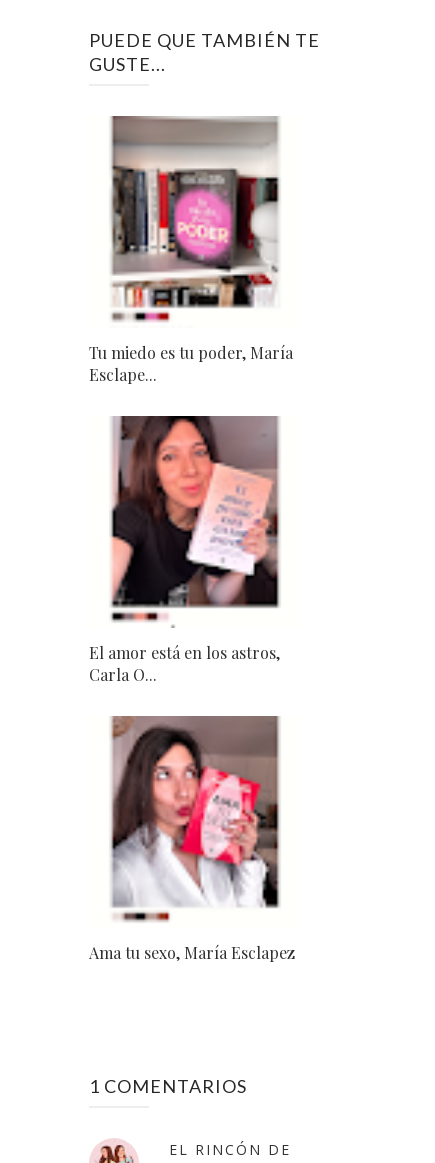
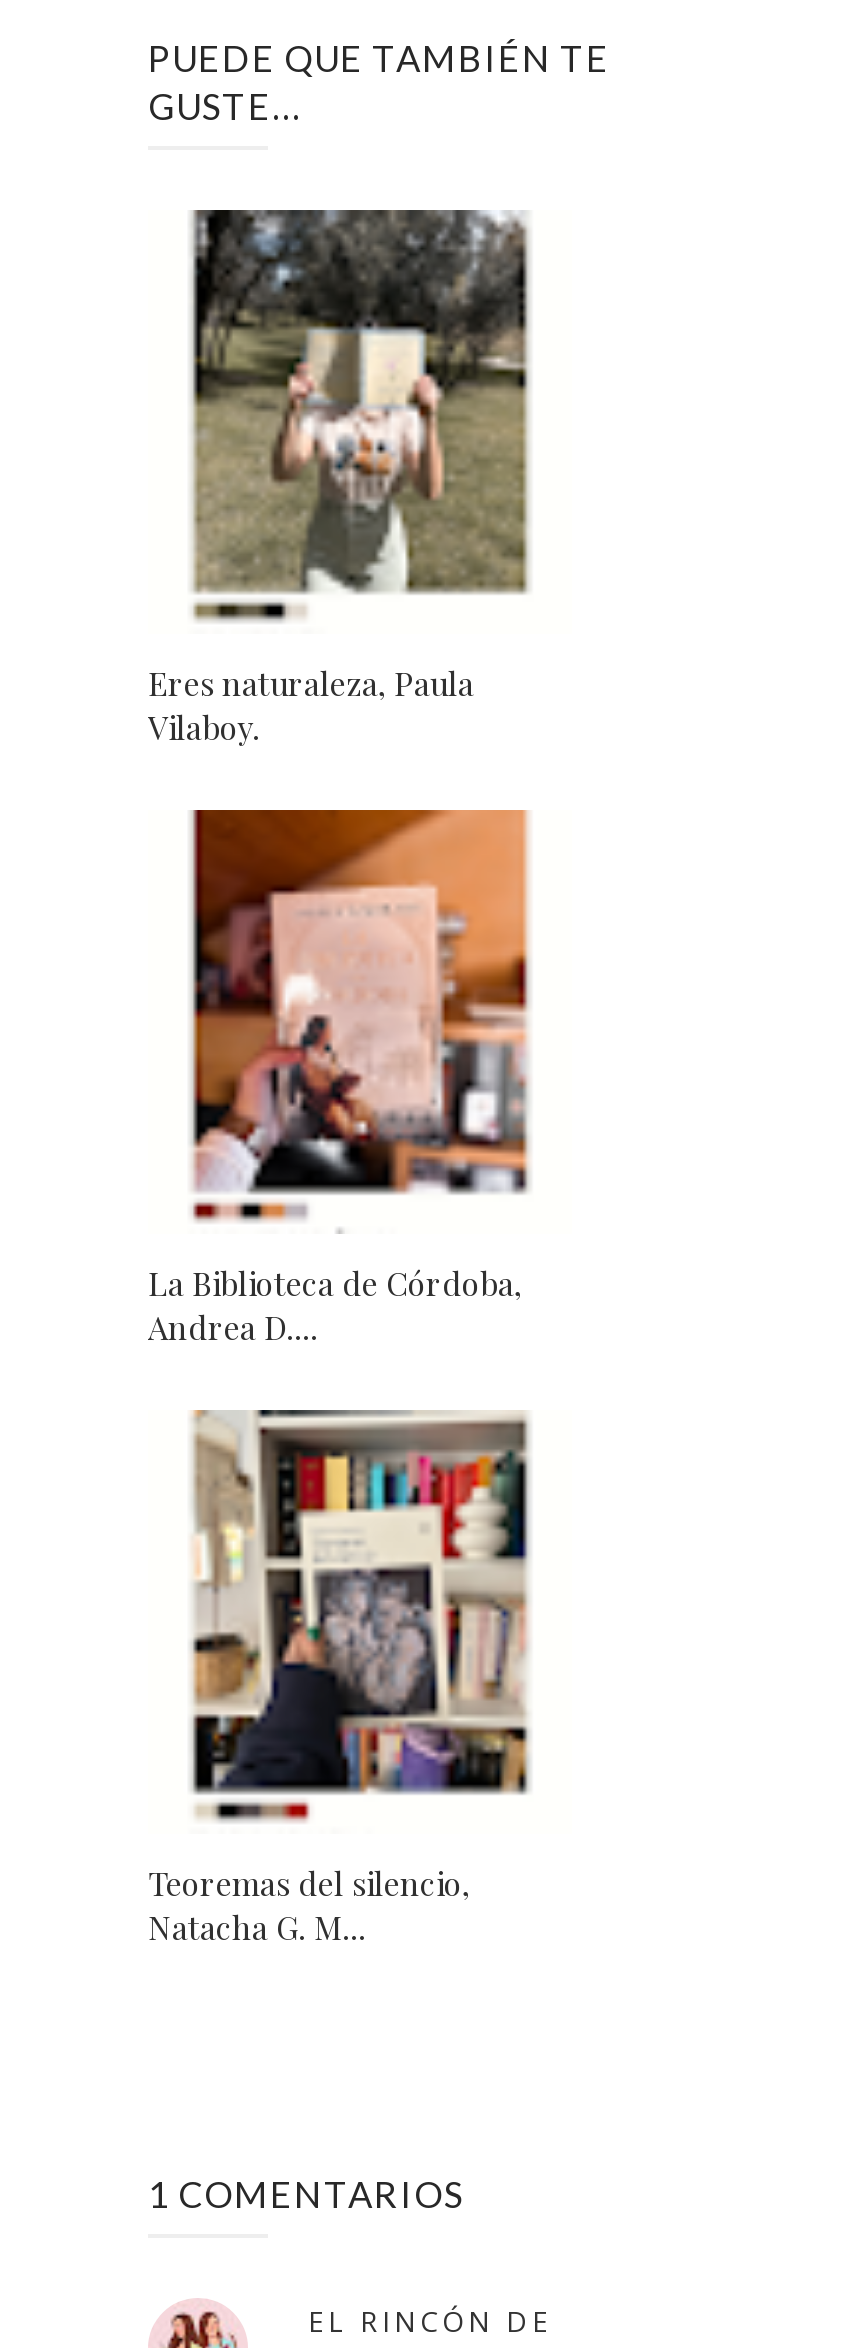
[89,115,293,385] [image] | Tu miedo es tu poder, María | Esclape... -> [148,208,528,748] [image] | Eres naturaleza, Paula | Vilaboy.
[89,415,280,685] [image] | El amor está en los astros, | Carla O... -> [148,808,528,1348] [image] | La Biblioteca de Córdoba, | Andrea D....
[89,716,295,963] [image] | Ama tu sexo, María Esclapez -> [148,1408,526,1948] [image] | Teoremas del silencio, | Natacha G. M...

